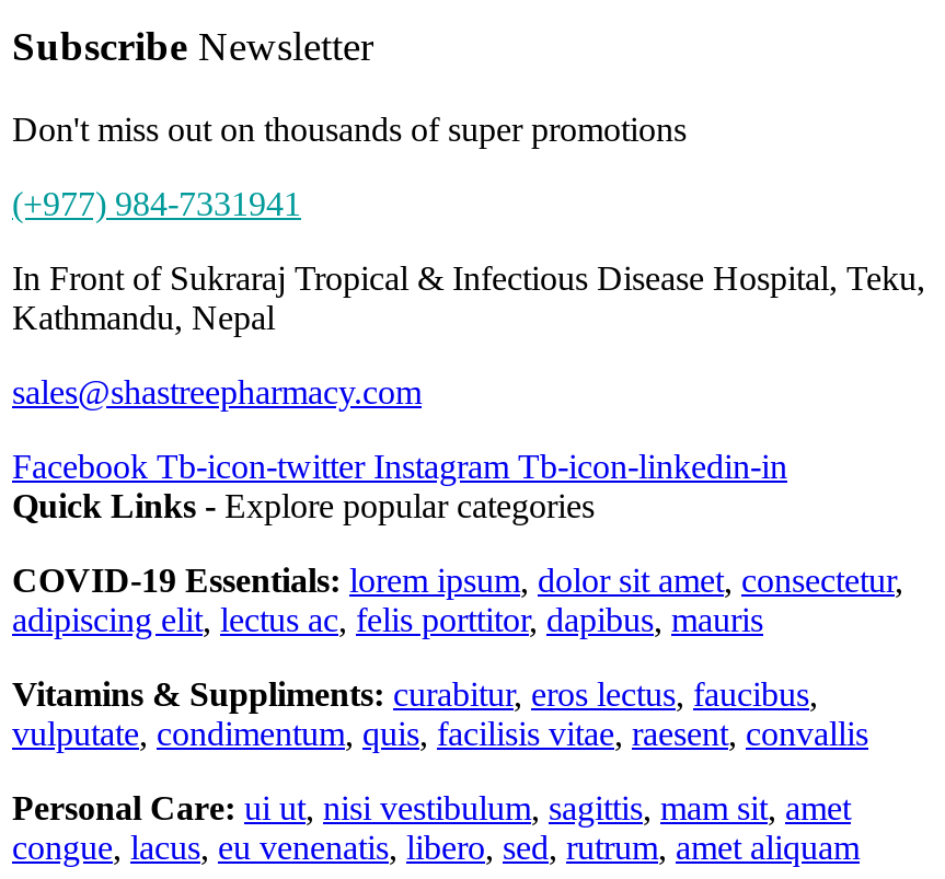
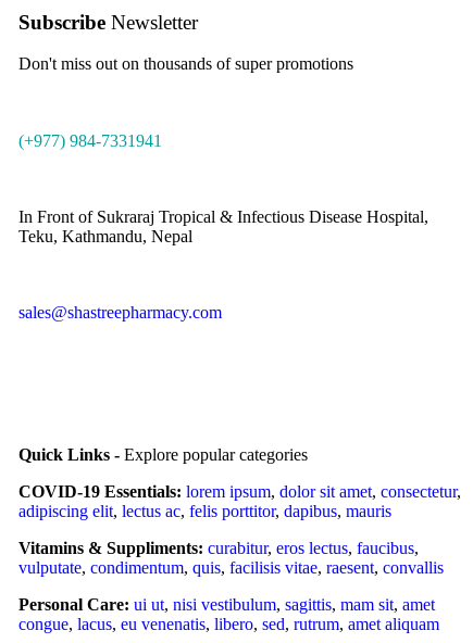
[12,449,787,486] Facebook Tb-icon-twitter Instagram Tb-icon-linkedin-in -> none

